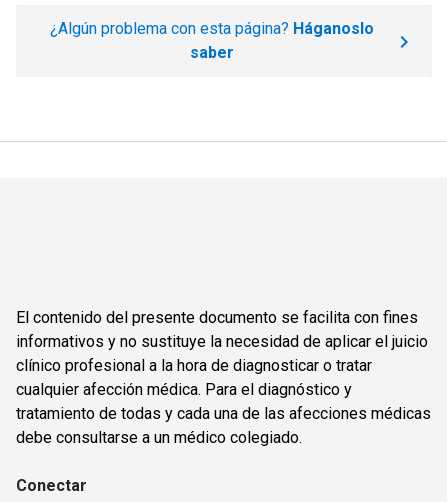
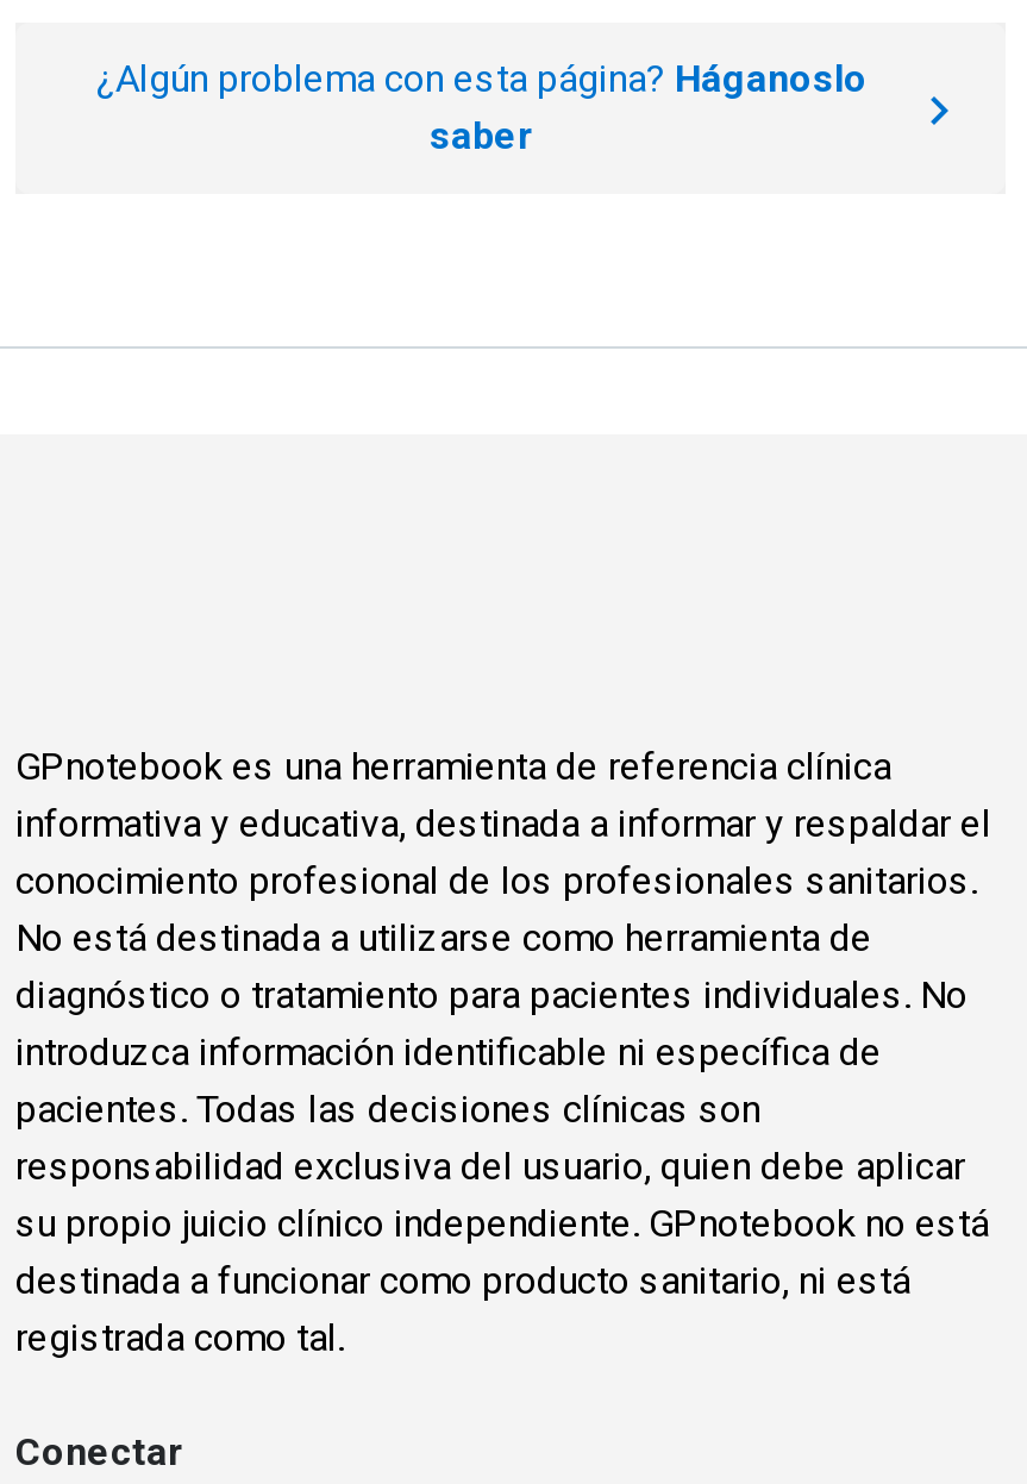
[16,308,431,447] El contenido del presente documento se facilita con fines | informativos y no sustituye la necesidad de aplicar el juicio | clínico profesional a la hora de diagnosticar o tratar | cualquier afección médica. Para el diagnóstico y | tratamiento de todas y cada una de las afecciones médicas | debe consultarse a un médico colegiado. -> [15,744,991,1360] GPnotebook es una herramienta de referencia clínica | informativa y educativa, destinada a informar y respaldar el | conocimiento profesional de los profesionales sanitarios. | No está destinada a utilizarse como herramienta de | diagnóstico o tratamiento para pacientes individuales. No | introduzca información identificable ni específica de | pacientes. Todas las decisiones clínicas son | responsabilidad exclusiva del usuario, quien debe aplicar | su propio juicio clínico independiente. GPnotebook no está | destinada a funcionar como producto sanitario, ni está | registrada como tal.

